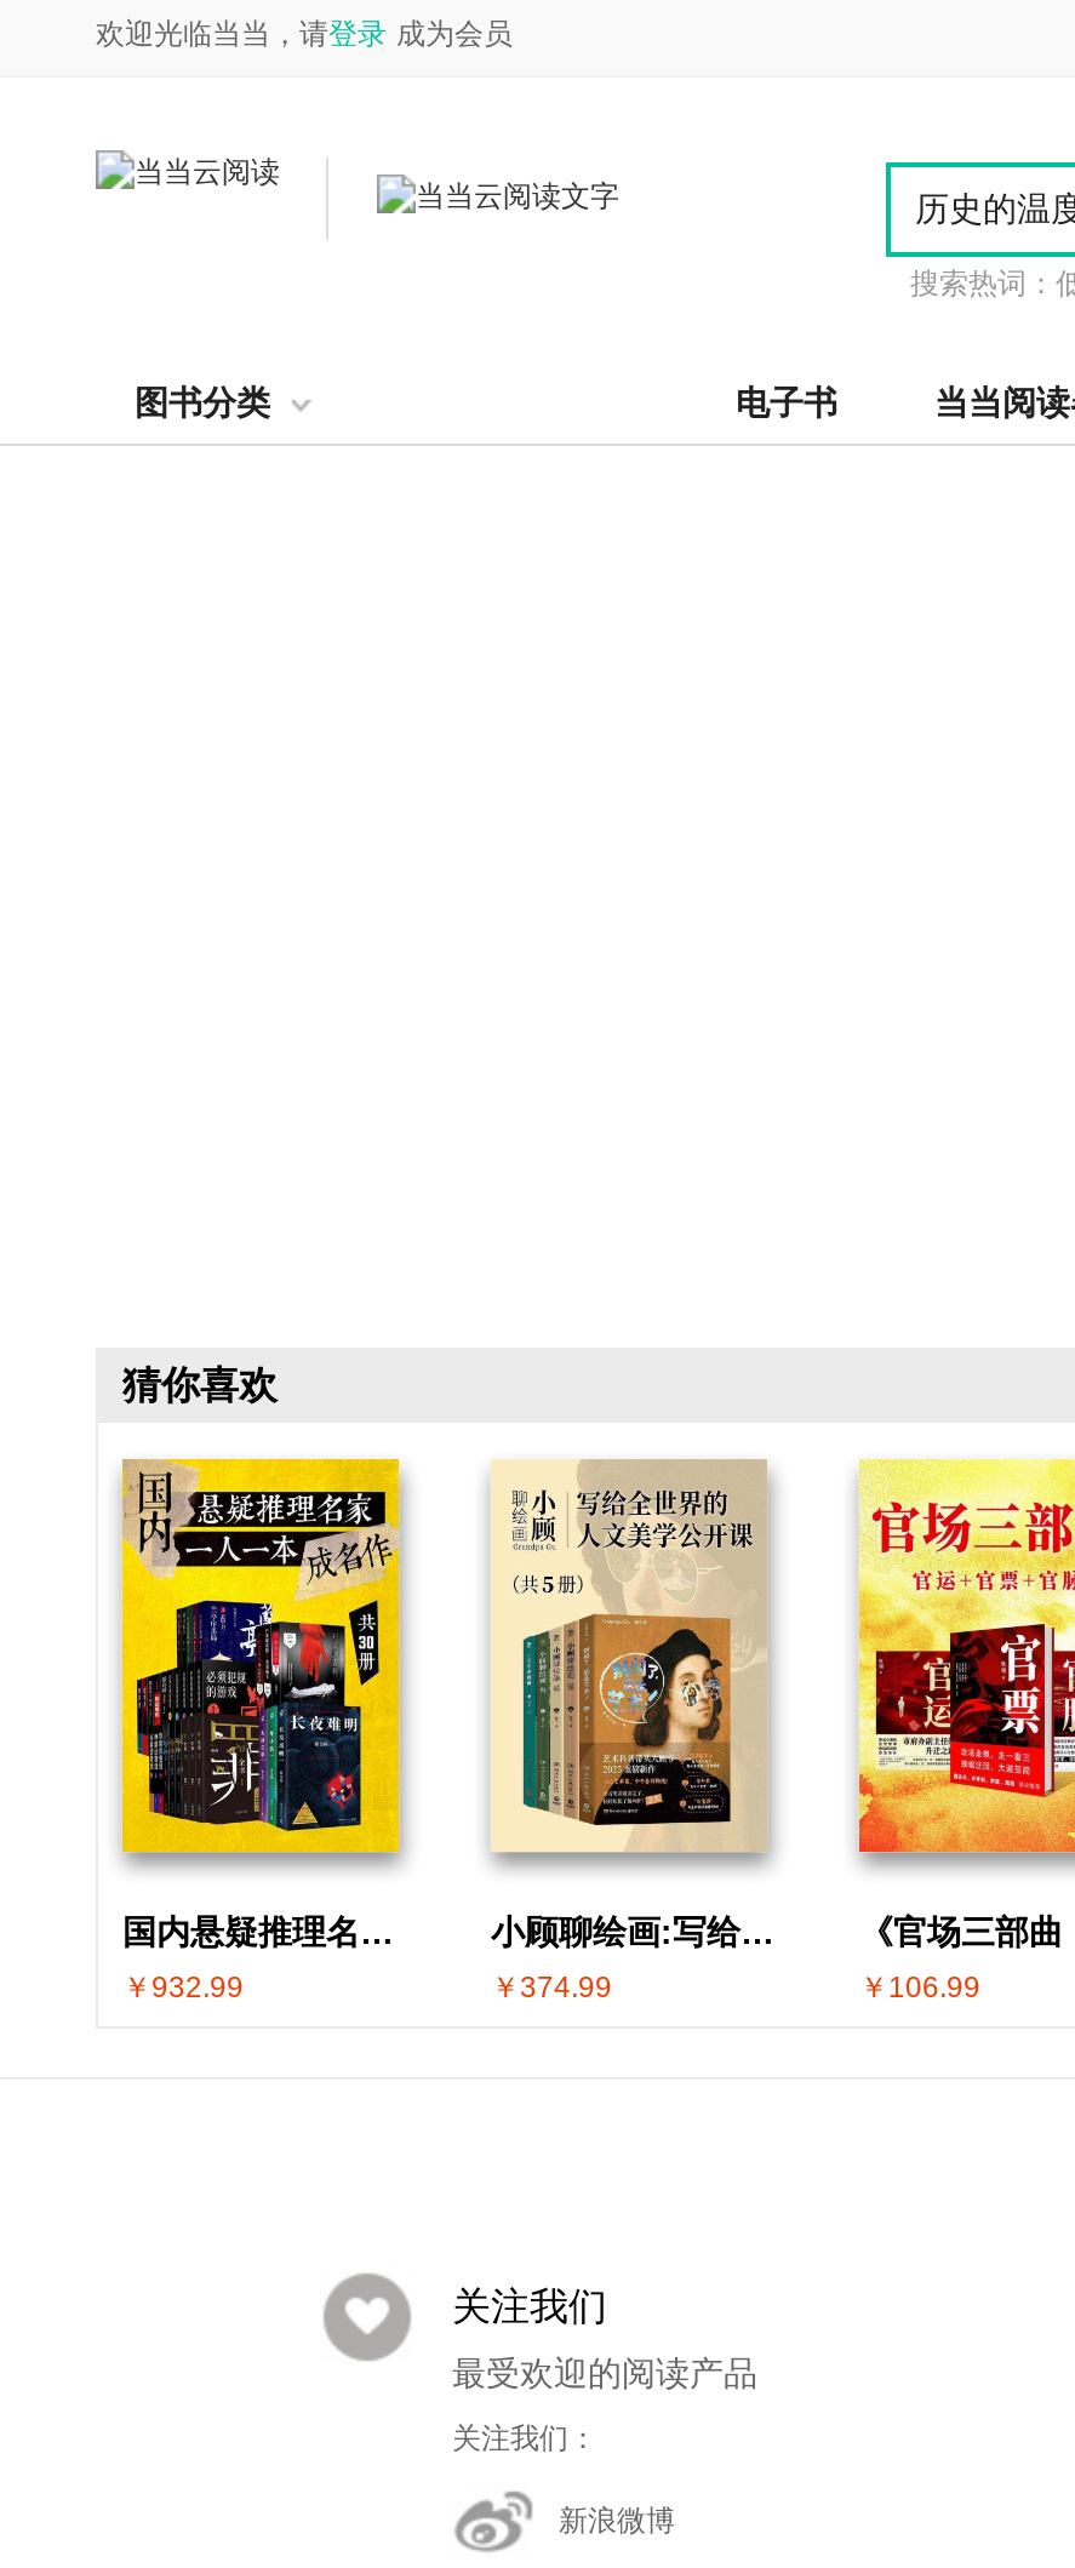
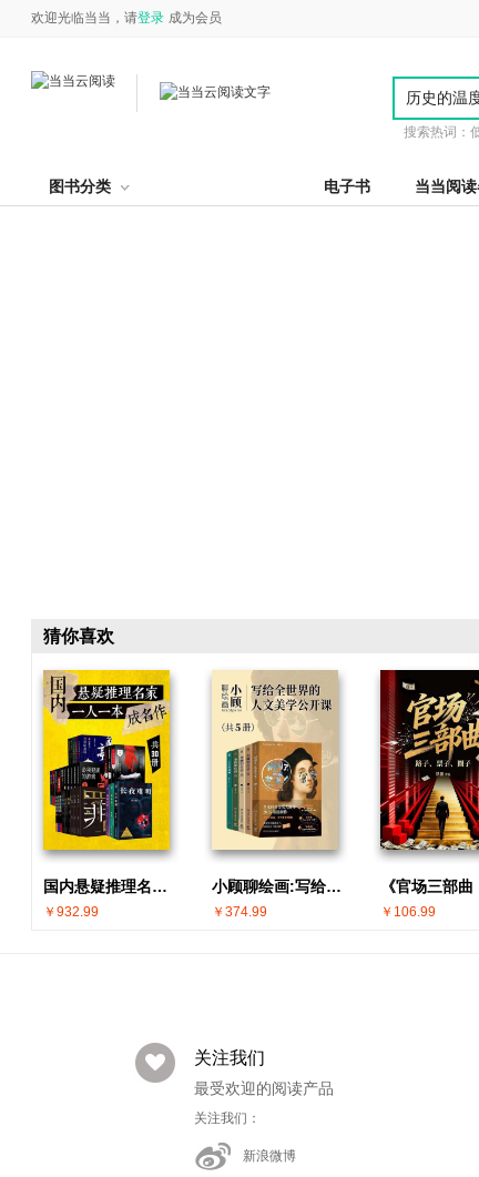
[857,1457,1068,1854] [image] -> [379,669,476,851] [image]

